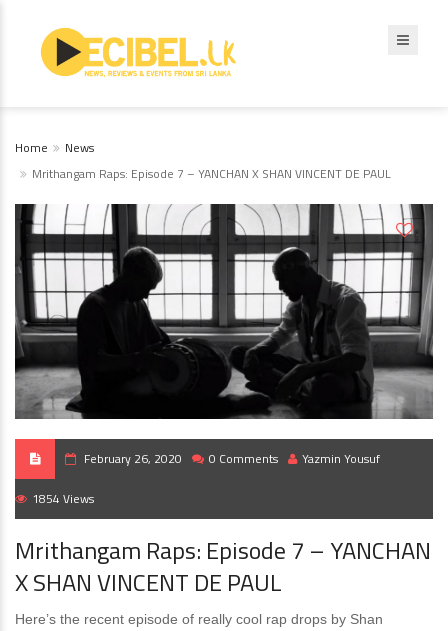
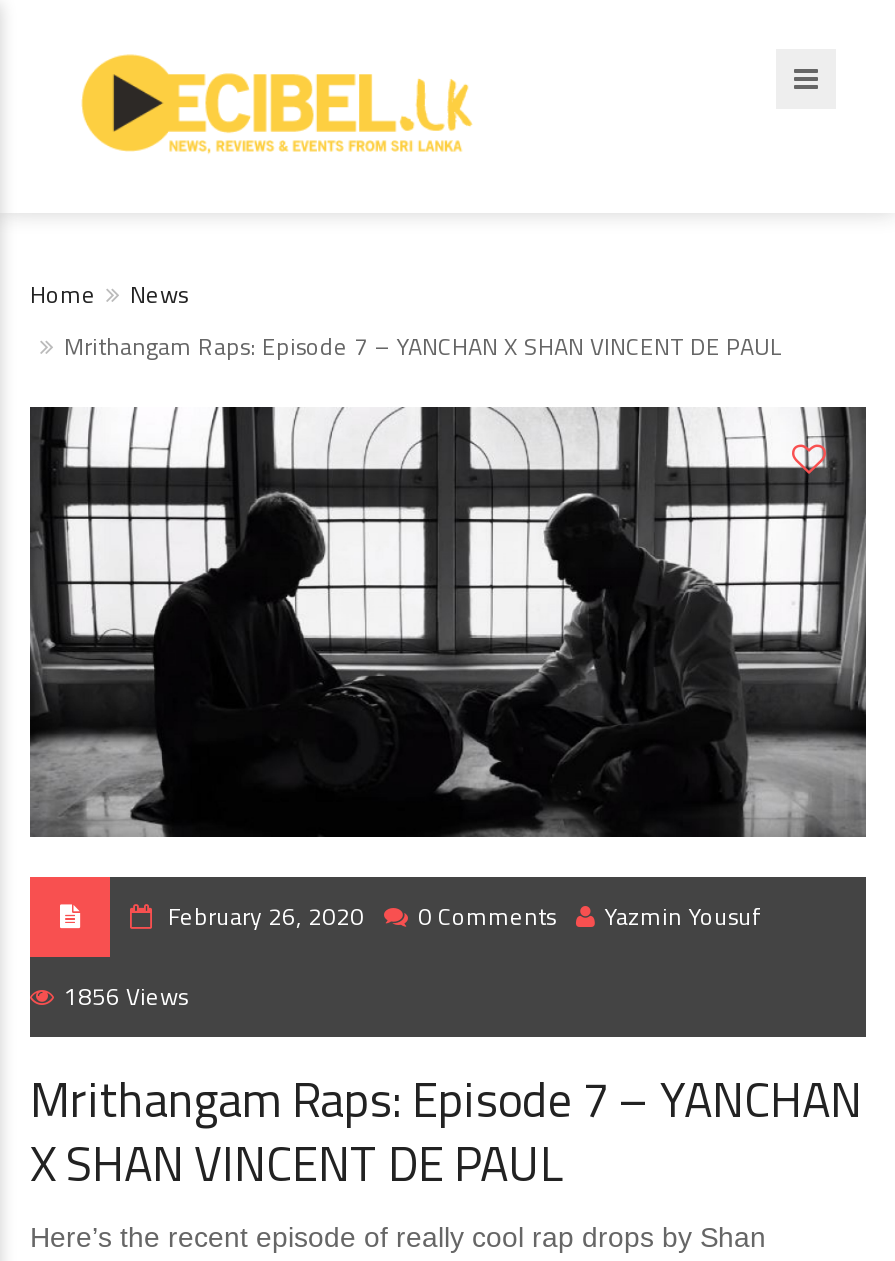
[32,488,94,507] 1854 Views -> [64,976,188,1014] 1856 Views

